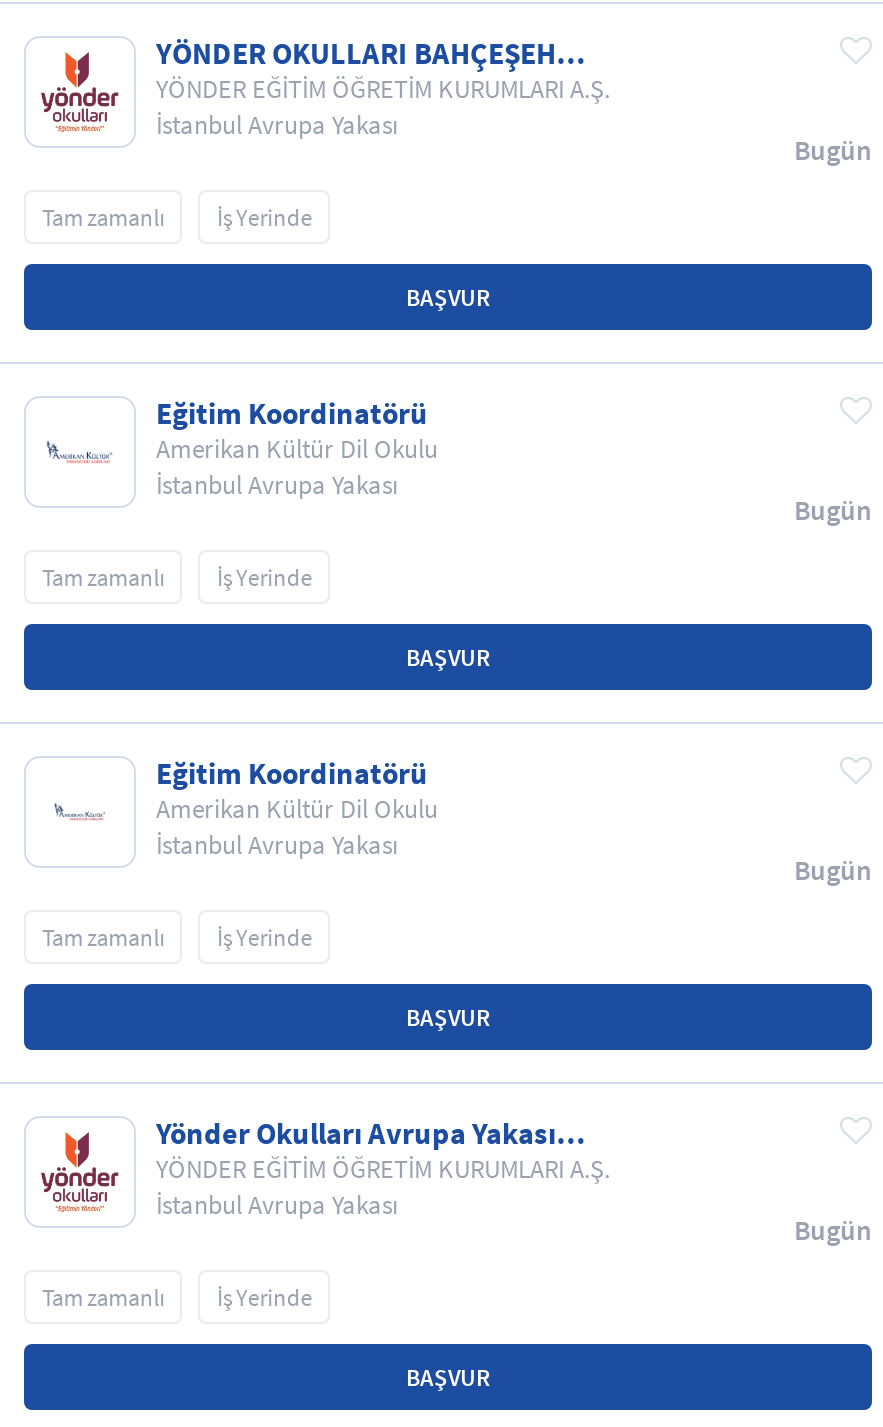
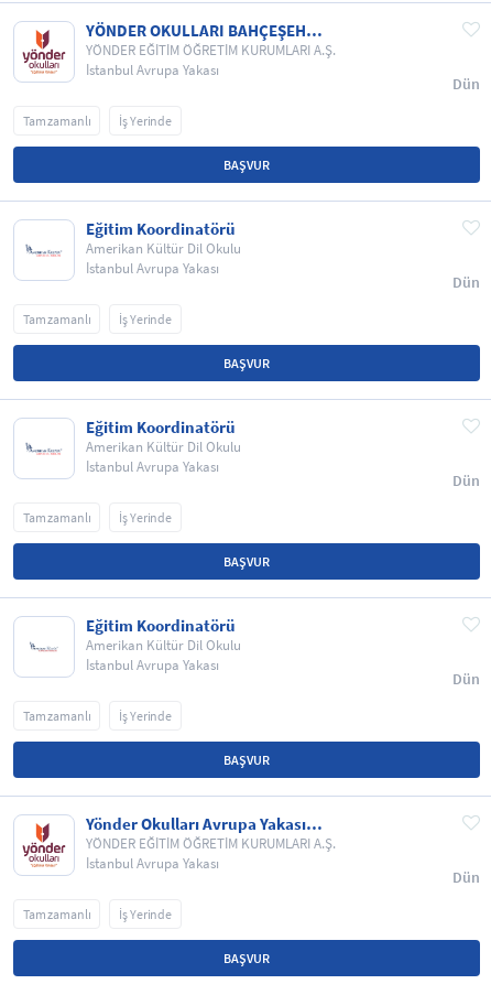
[794,132,872,168] Bugün -> [452,74,480,94] Dün
[794,492,872,528] Bugün -> [452,272,480,292] Dün
[794,852,872,888] Bugün -> [23,471,480,689] Dün | Tam zamanlı | İş Yerinde | BAŞVUR | Eğitim Koordinatörü | Amerikan Kültür Dil Okulu | İstanbul Avrupa Yakası | Dün
[794,1212,872,1248] Bugün -> [452,867,480,887] Dün

